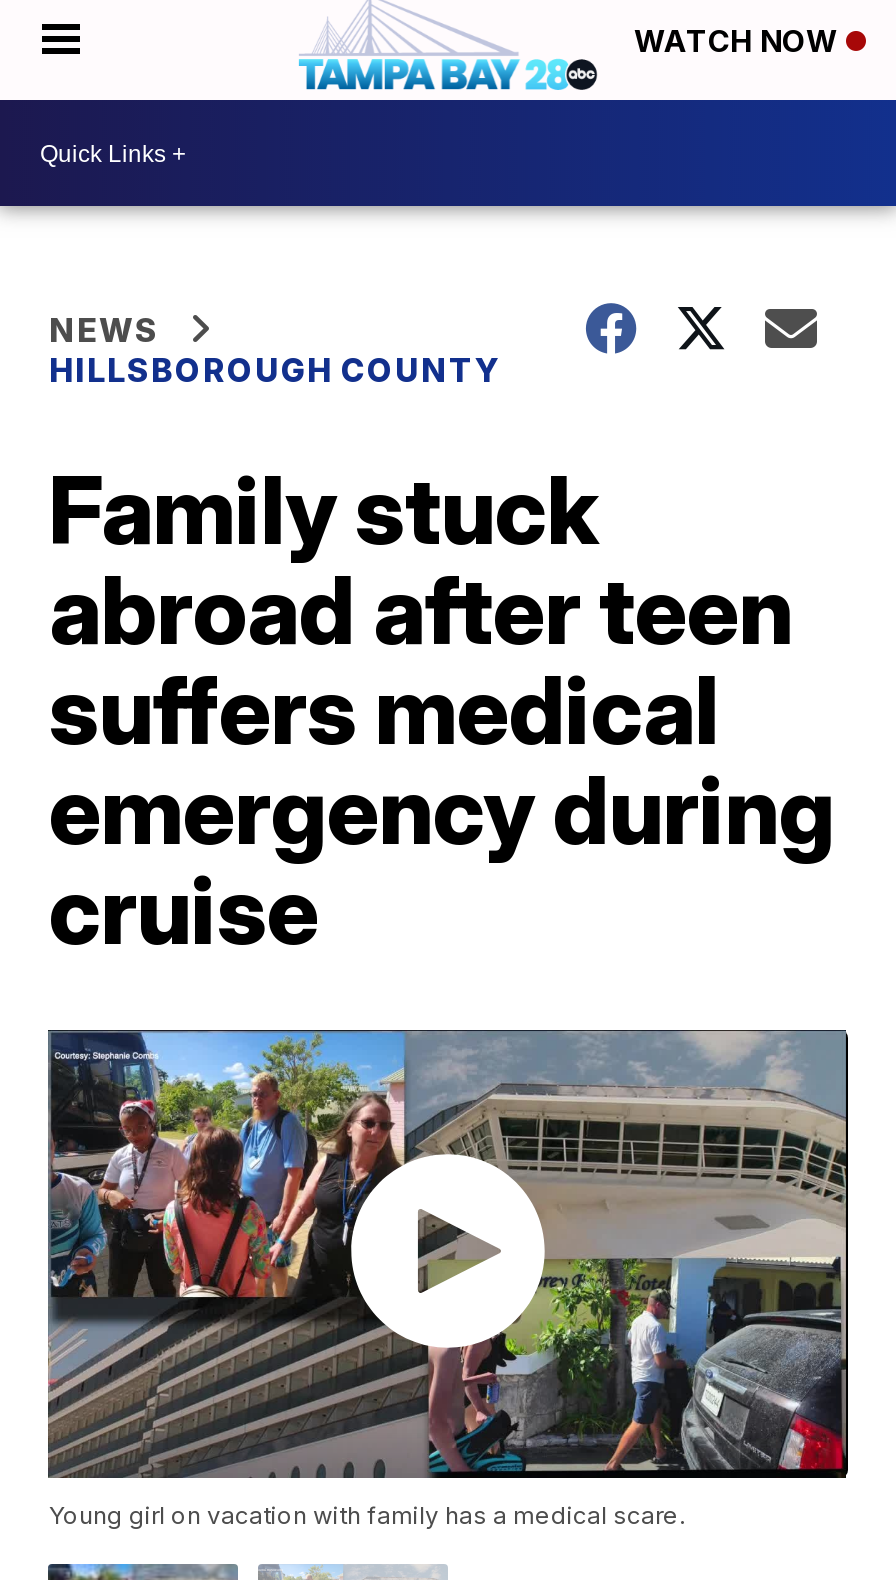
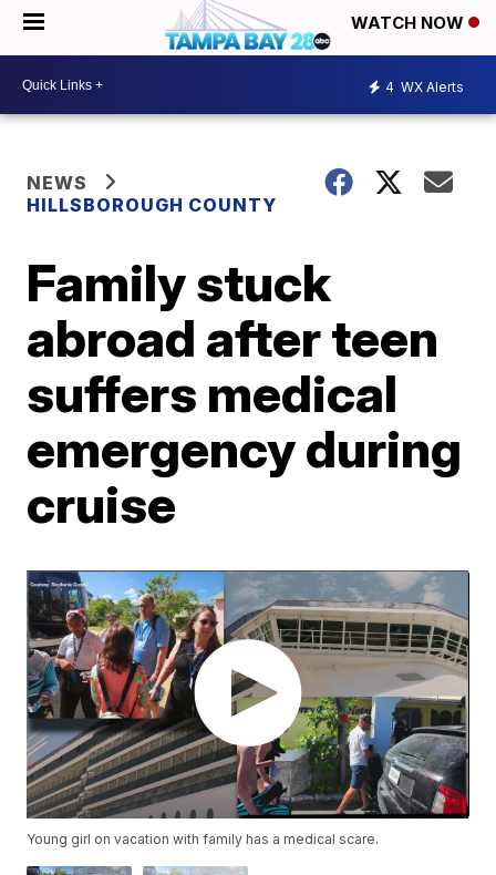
none -> [385,78,464,95] 4 WX Alerts

